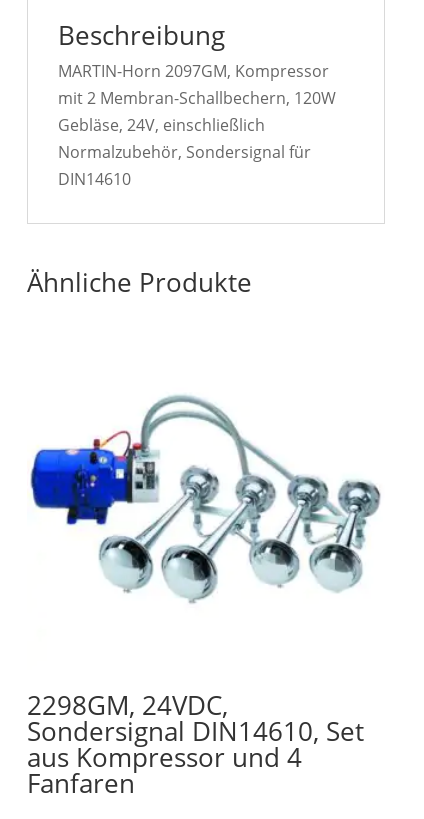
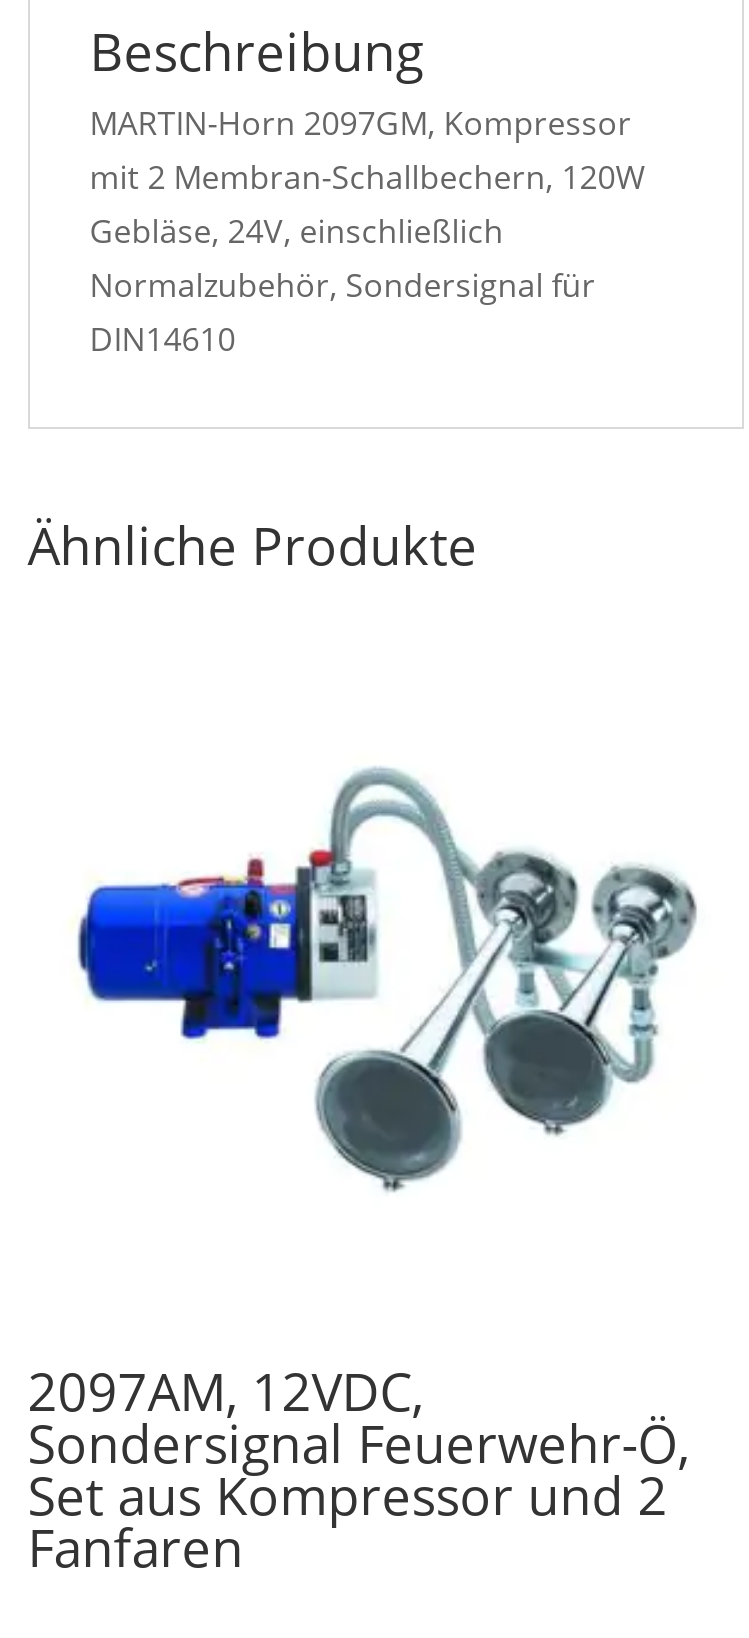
[30,394,381,605] [image] -> [36,767,734,1193] [image]
[27,687,364,775] 2298GM, 24VDC, | Sondersignal DIN14610, Set | aus Kompressor und 4 -> [28,1355,690,1531] 2097AM, 12VDC, | Sondersignal Feuerwehr-Ö, | Set aus Kompressor und 2

